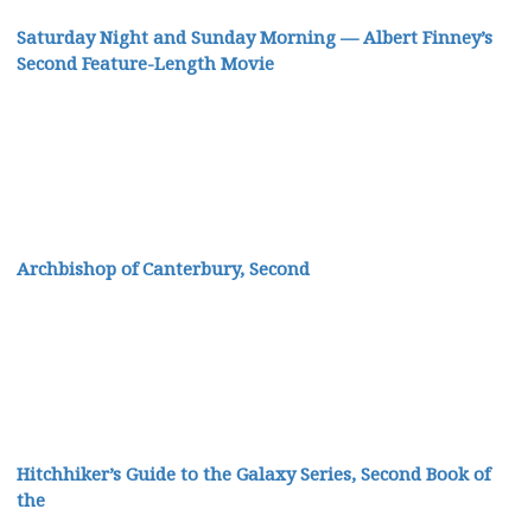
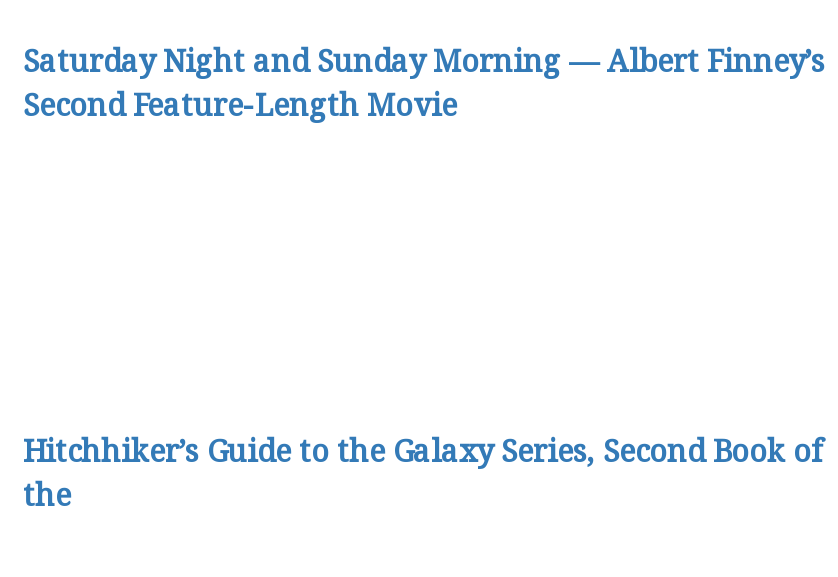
[17,257,310,280] Archbishop of Canterbury, Second -> none

